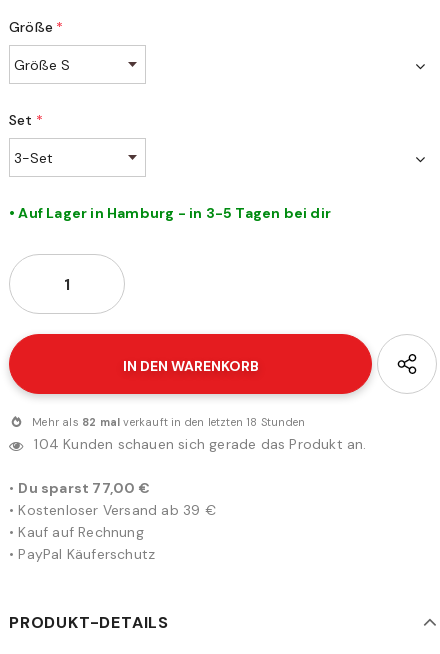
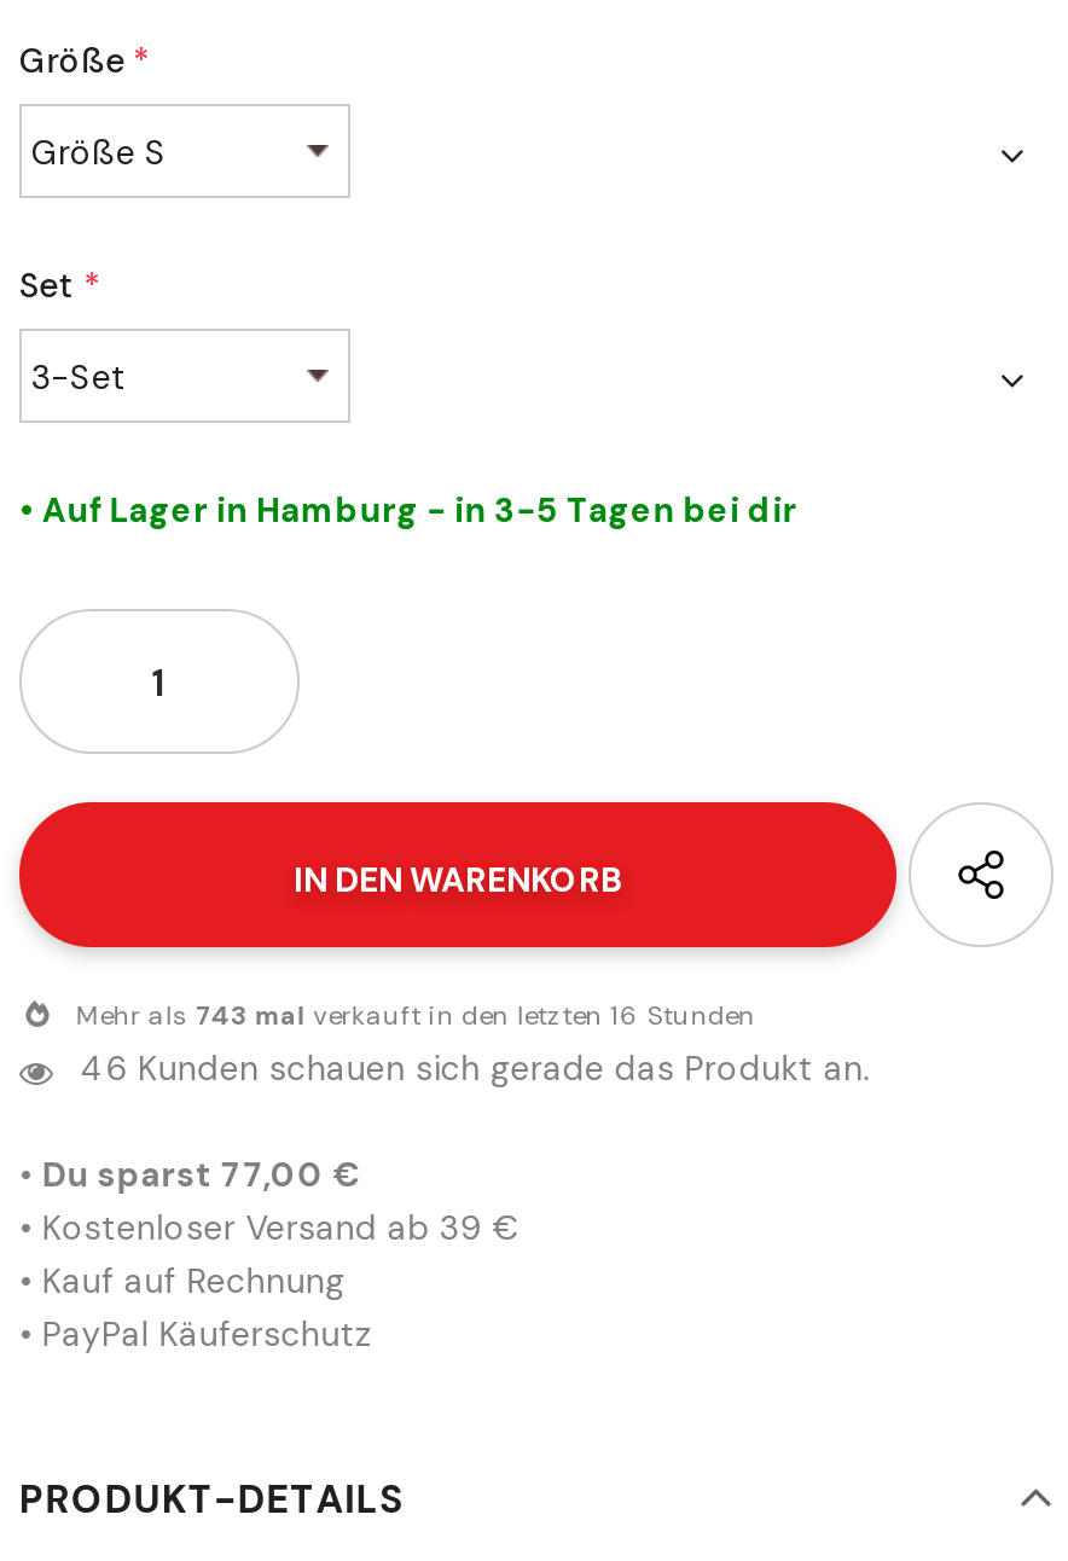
[29,415,305,429] Mehr als 82 mal verkauft in den letzten 18 Stunden -> [68,998,755,1032] Mehr als 743 mal verkauft in den letzten 16 Stunden
[34,435,367,453] 104 Kunden schauen sich gerade das Produkt an. -> [81,1046,871,1090] 46 Kunden schauen sich gerade das Produkt an.

